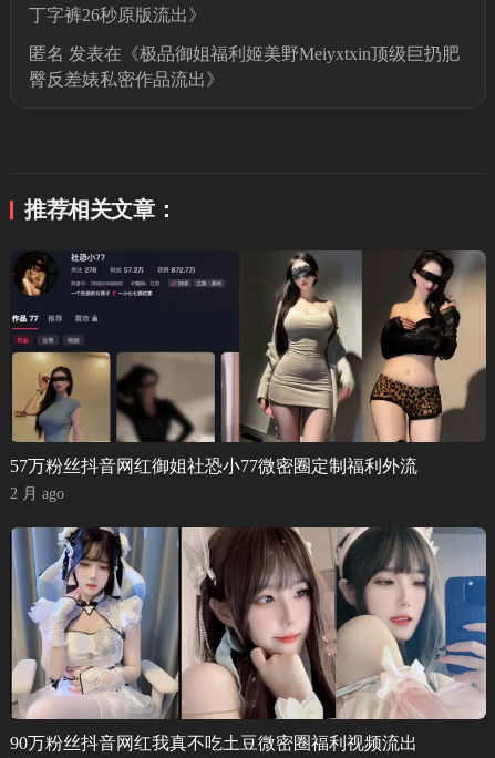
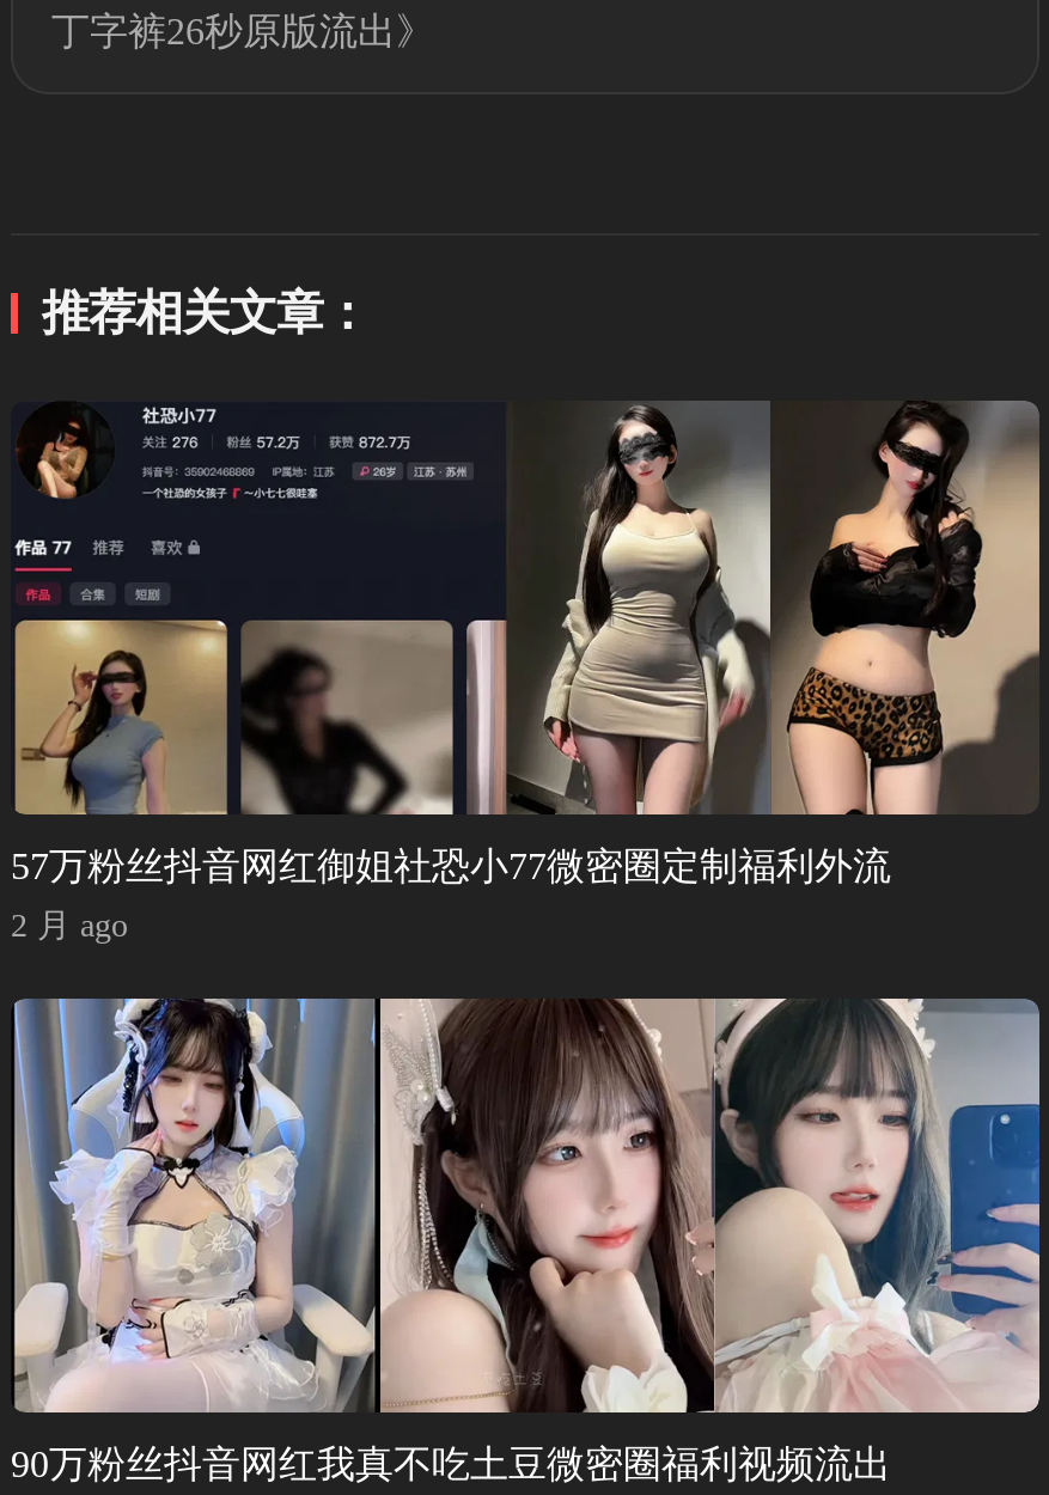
[29,44,460,89] 匿名发表在《极品御姐福利姬美野Meiyxtxin顶级巨扔肥 | 臀反差婊私密作品流出》 -> none

